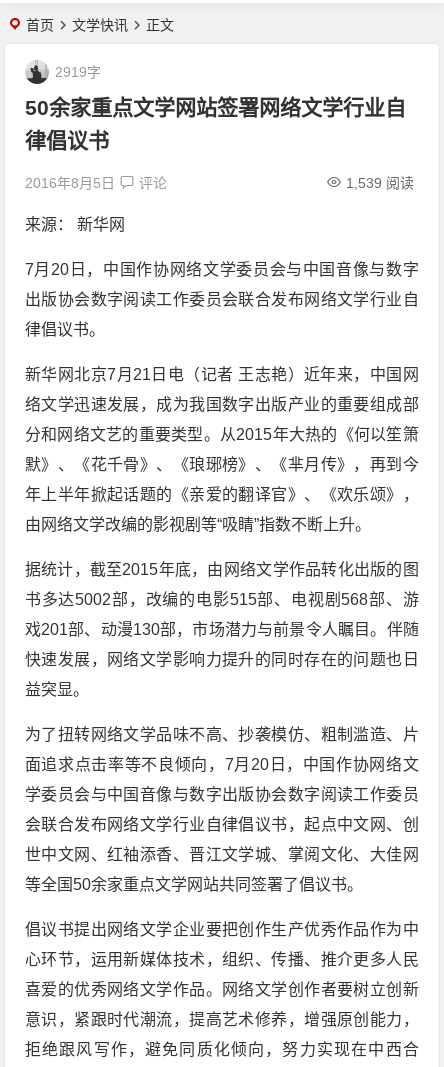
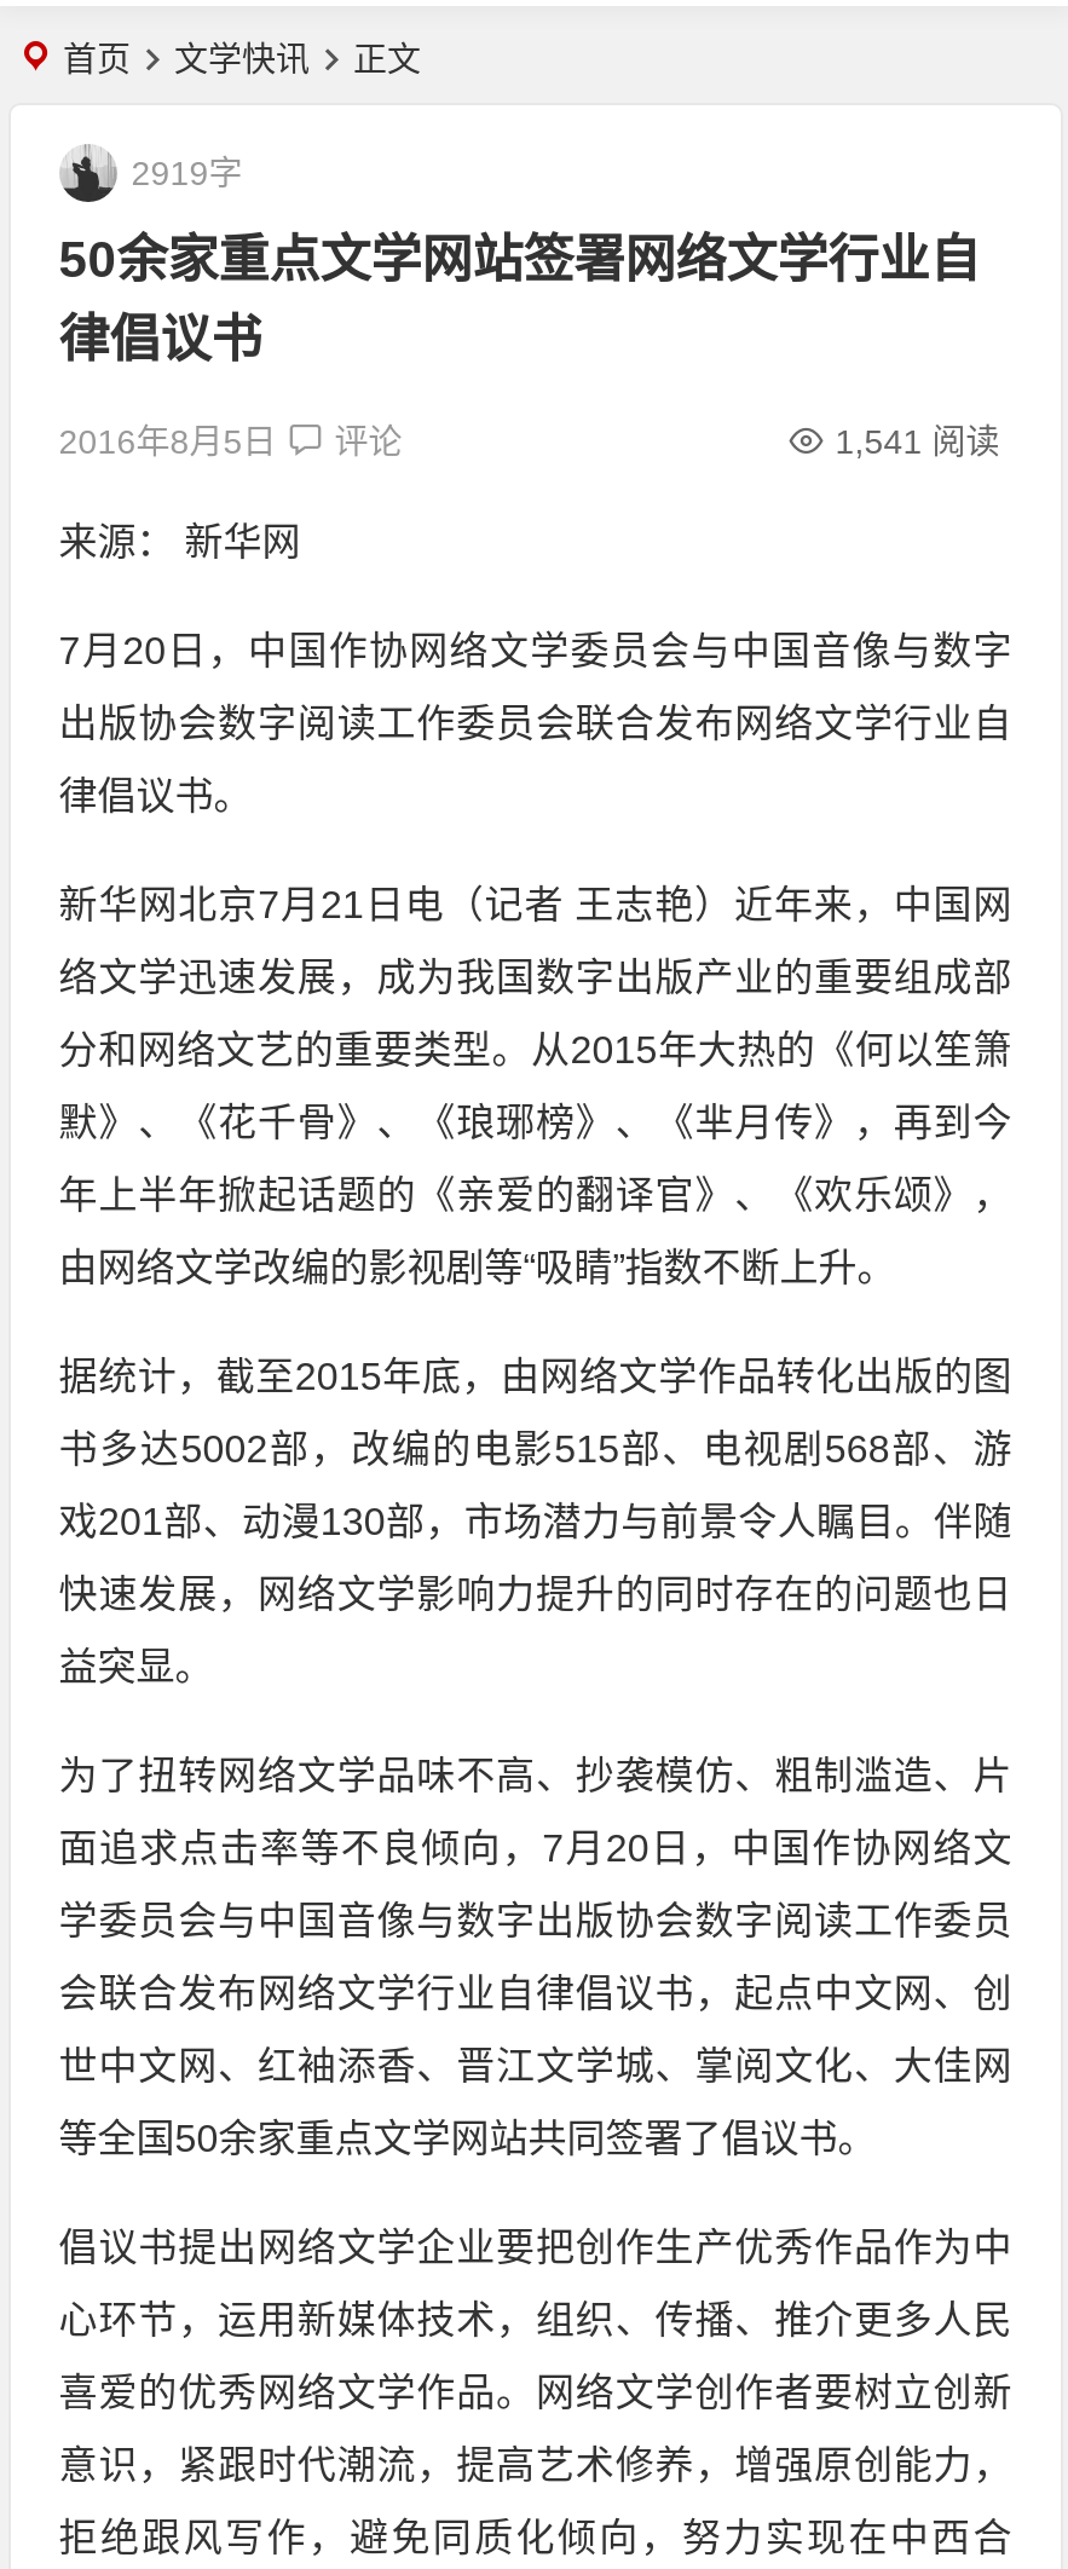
[346,175,414,191] 1,539 阅读 -> [835,420,1000,458] 1,541 阅读

